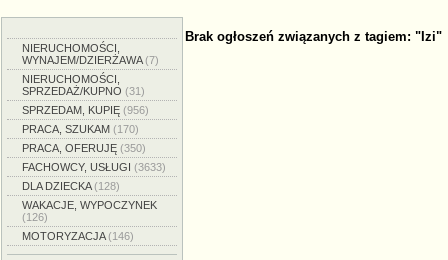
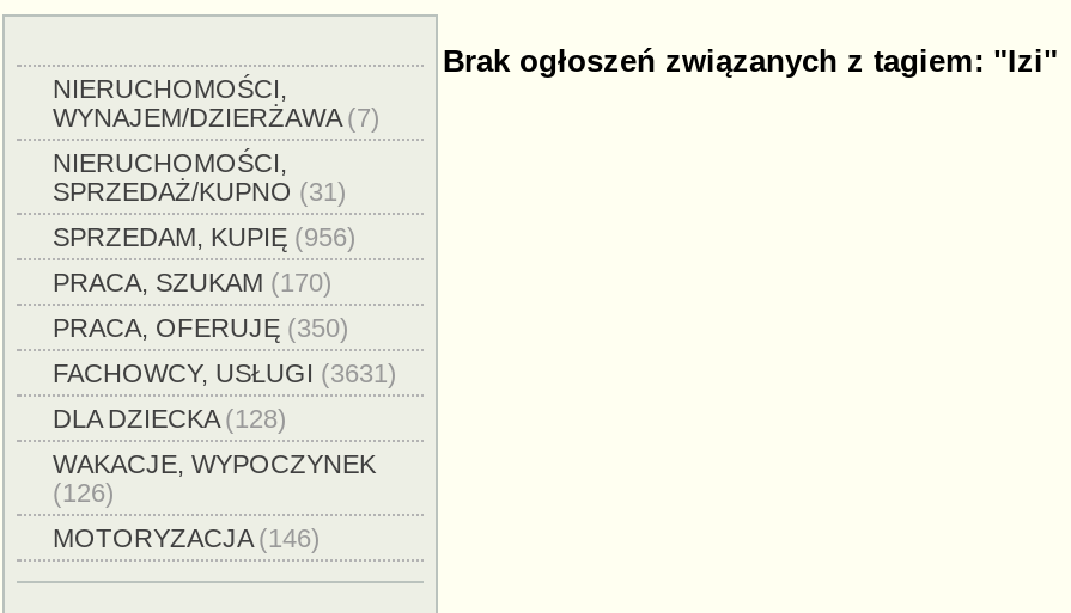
[22,161,166,173] FACHOWCY, USŁUGI (3633) -> [53,358,397,387] FACHOWCY, USŁUGI (3631)

